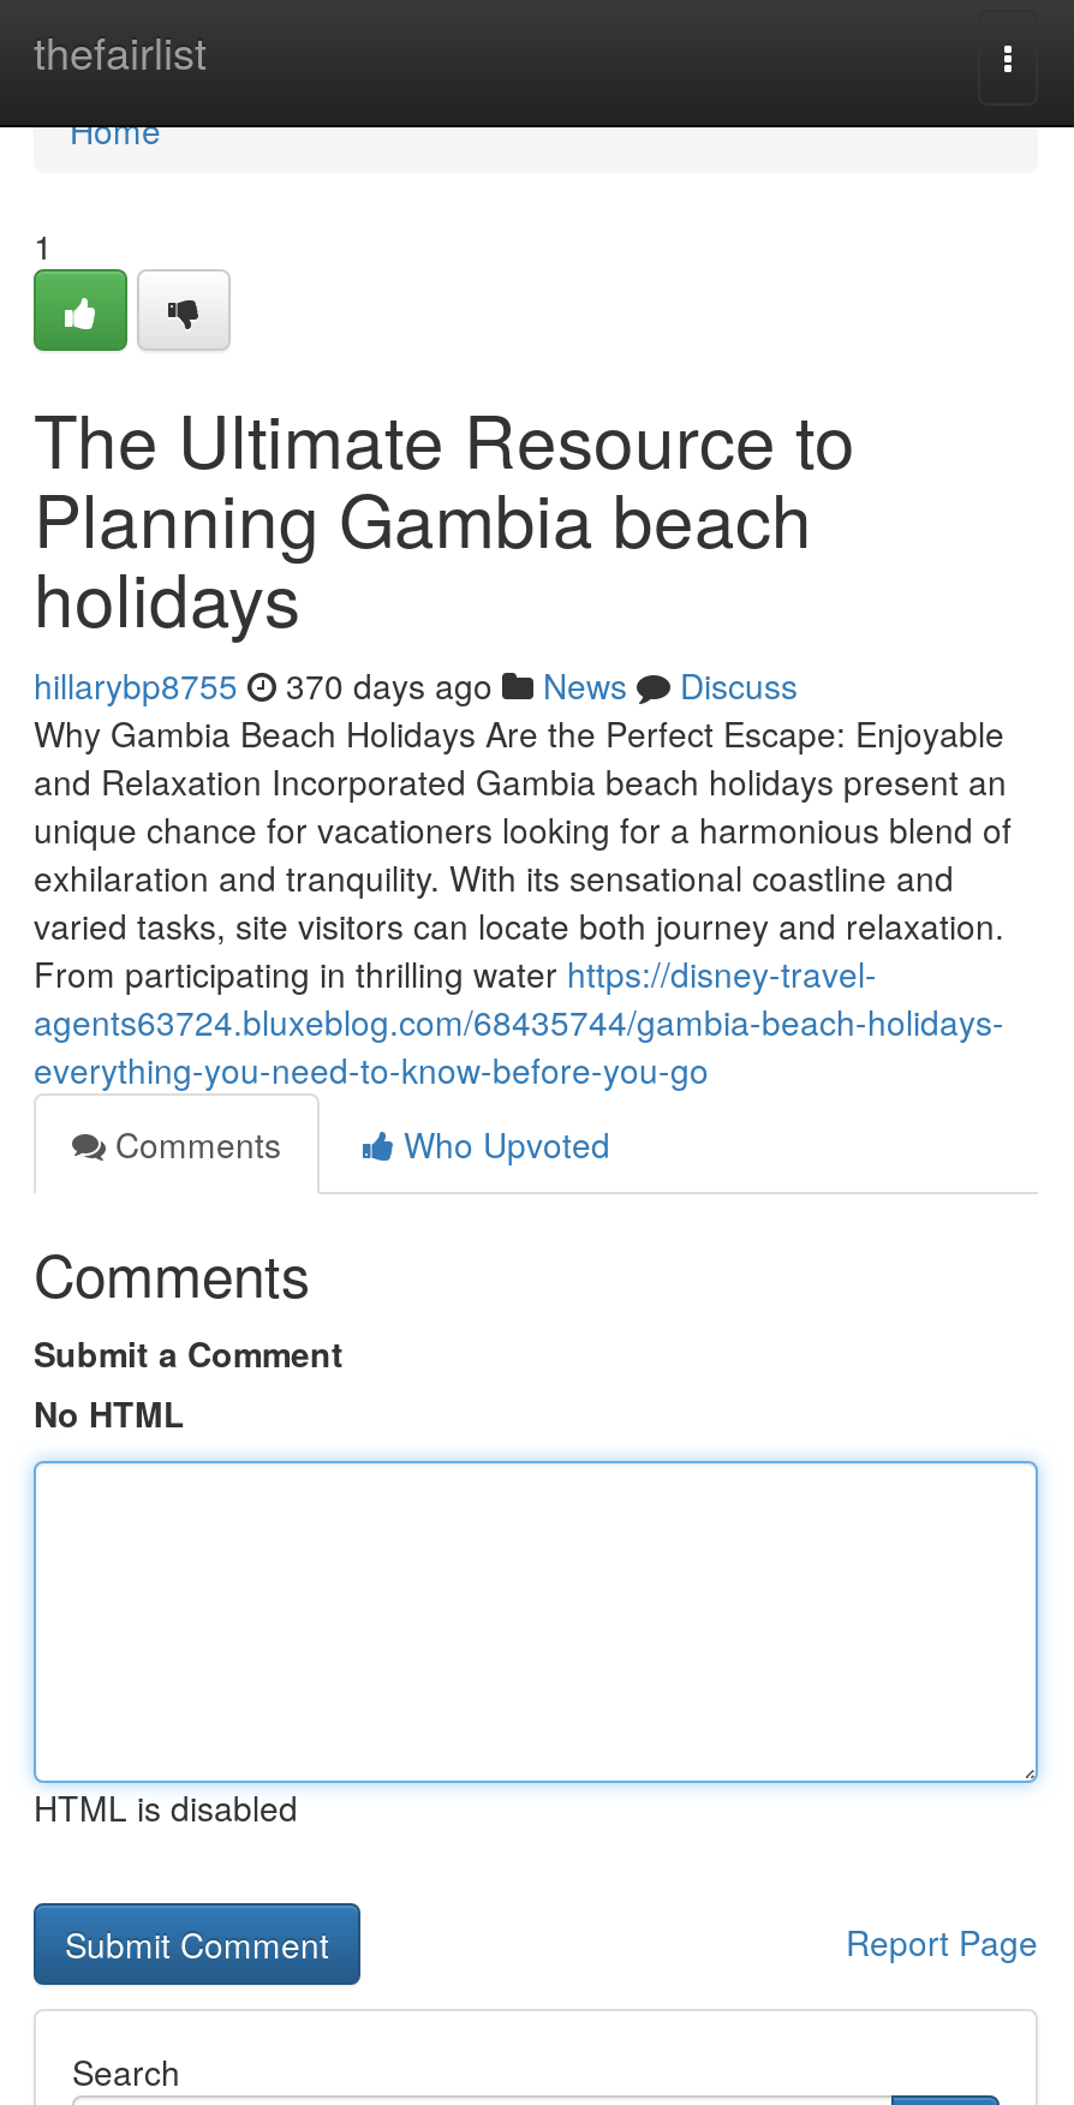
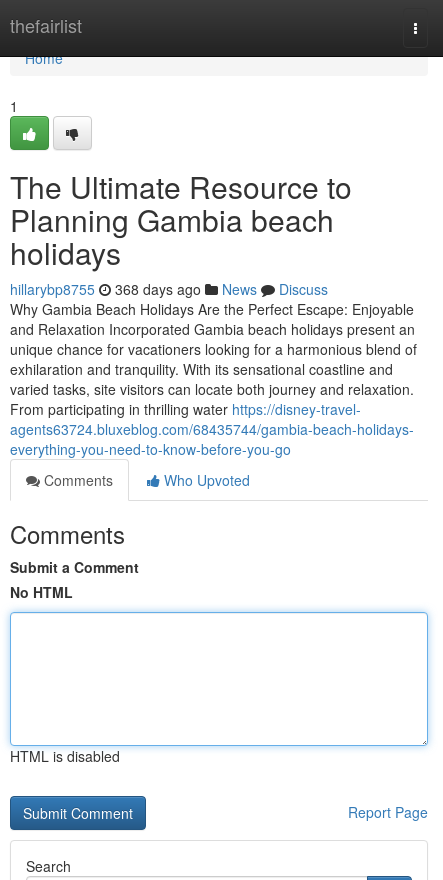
[34,661,798,709] hillarybp8755 370 days ago News Discuss -> [10,279,328,299] hillarybp8755 368 days ago News Discuss

